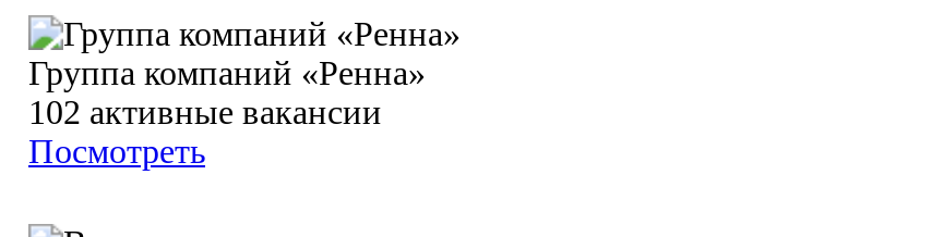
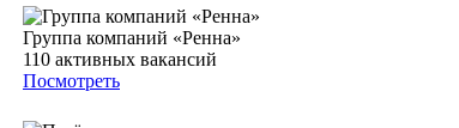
[28,94,382,131] 102 активные вакансии -> [23,49,217,70] 110 активных вакансий

